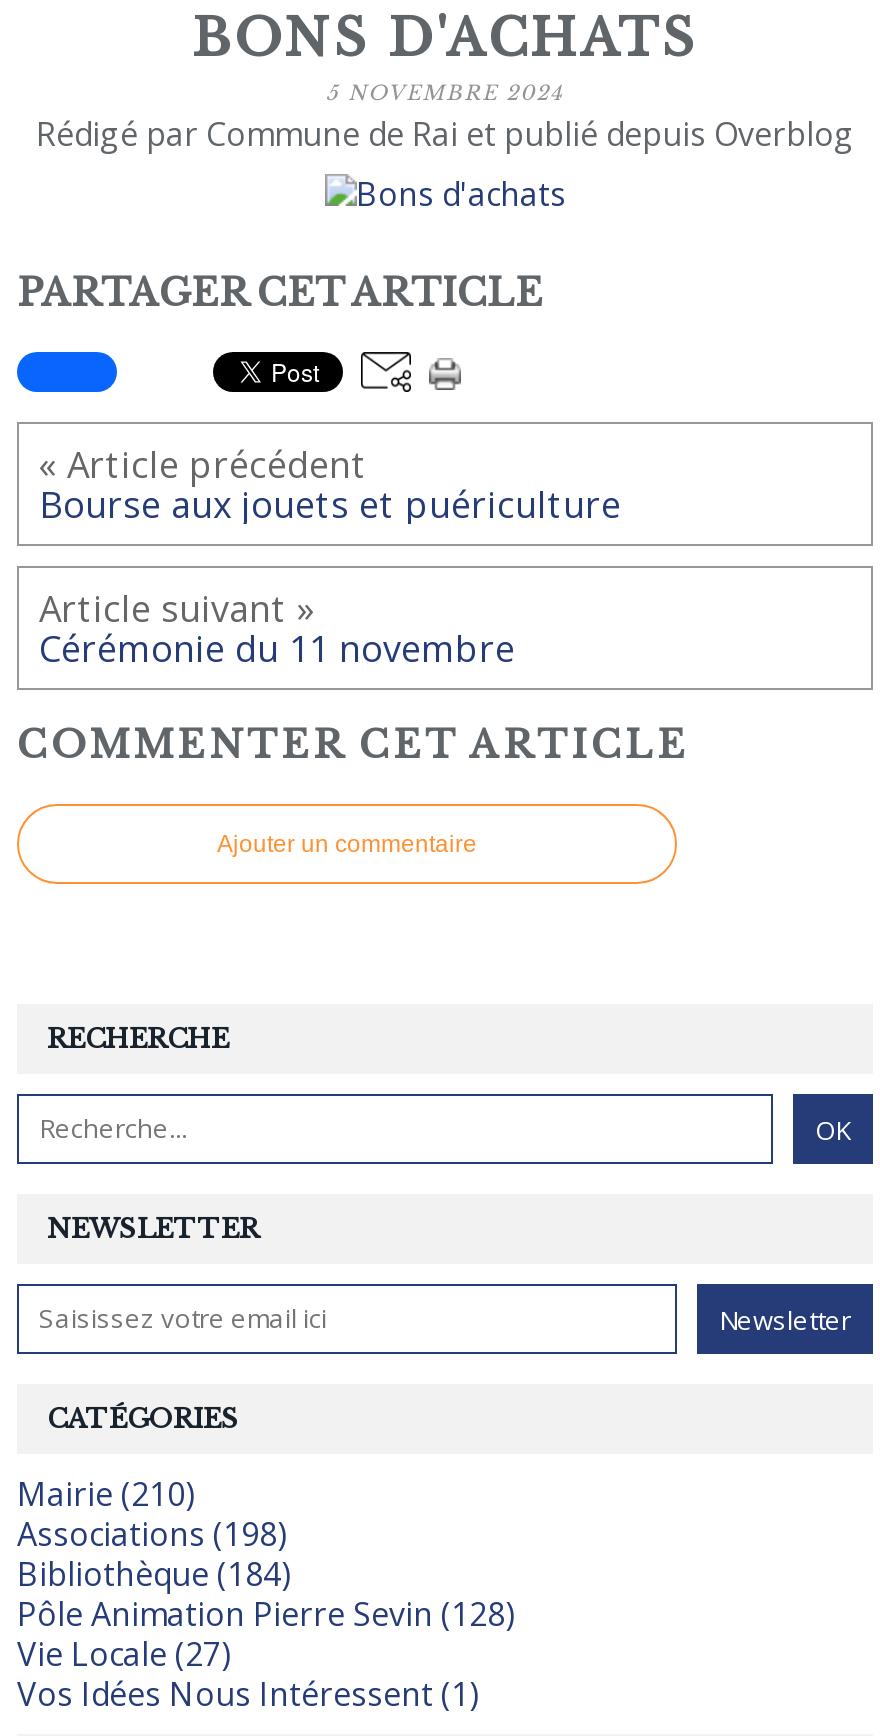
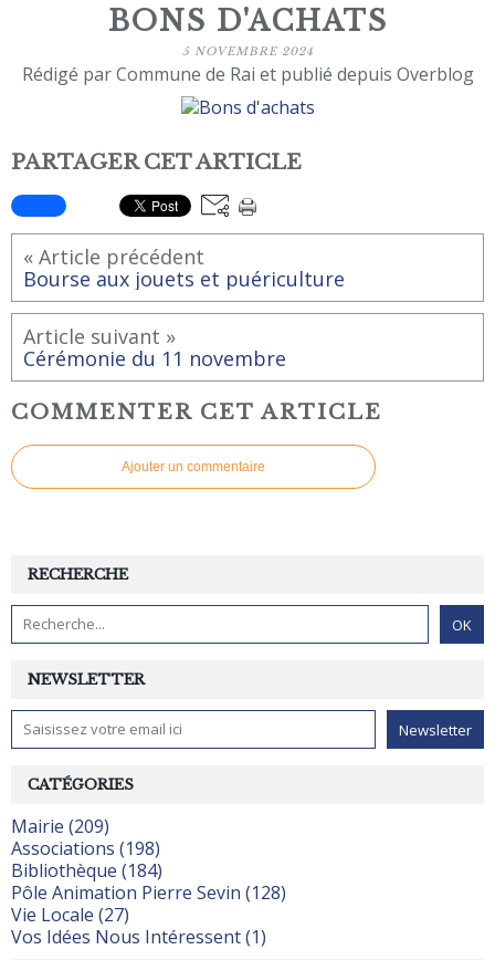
[17,1472,195,1516] Mairie (210) -> [11,814,109,839] Mairie (209)

